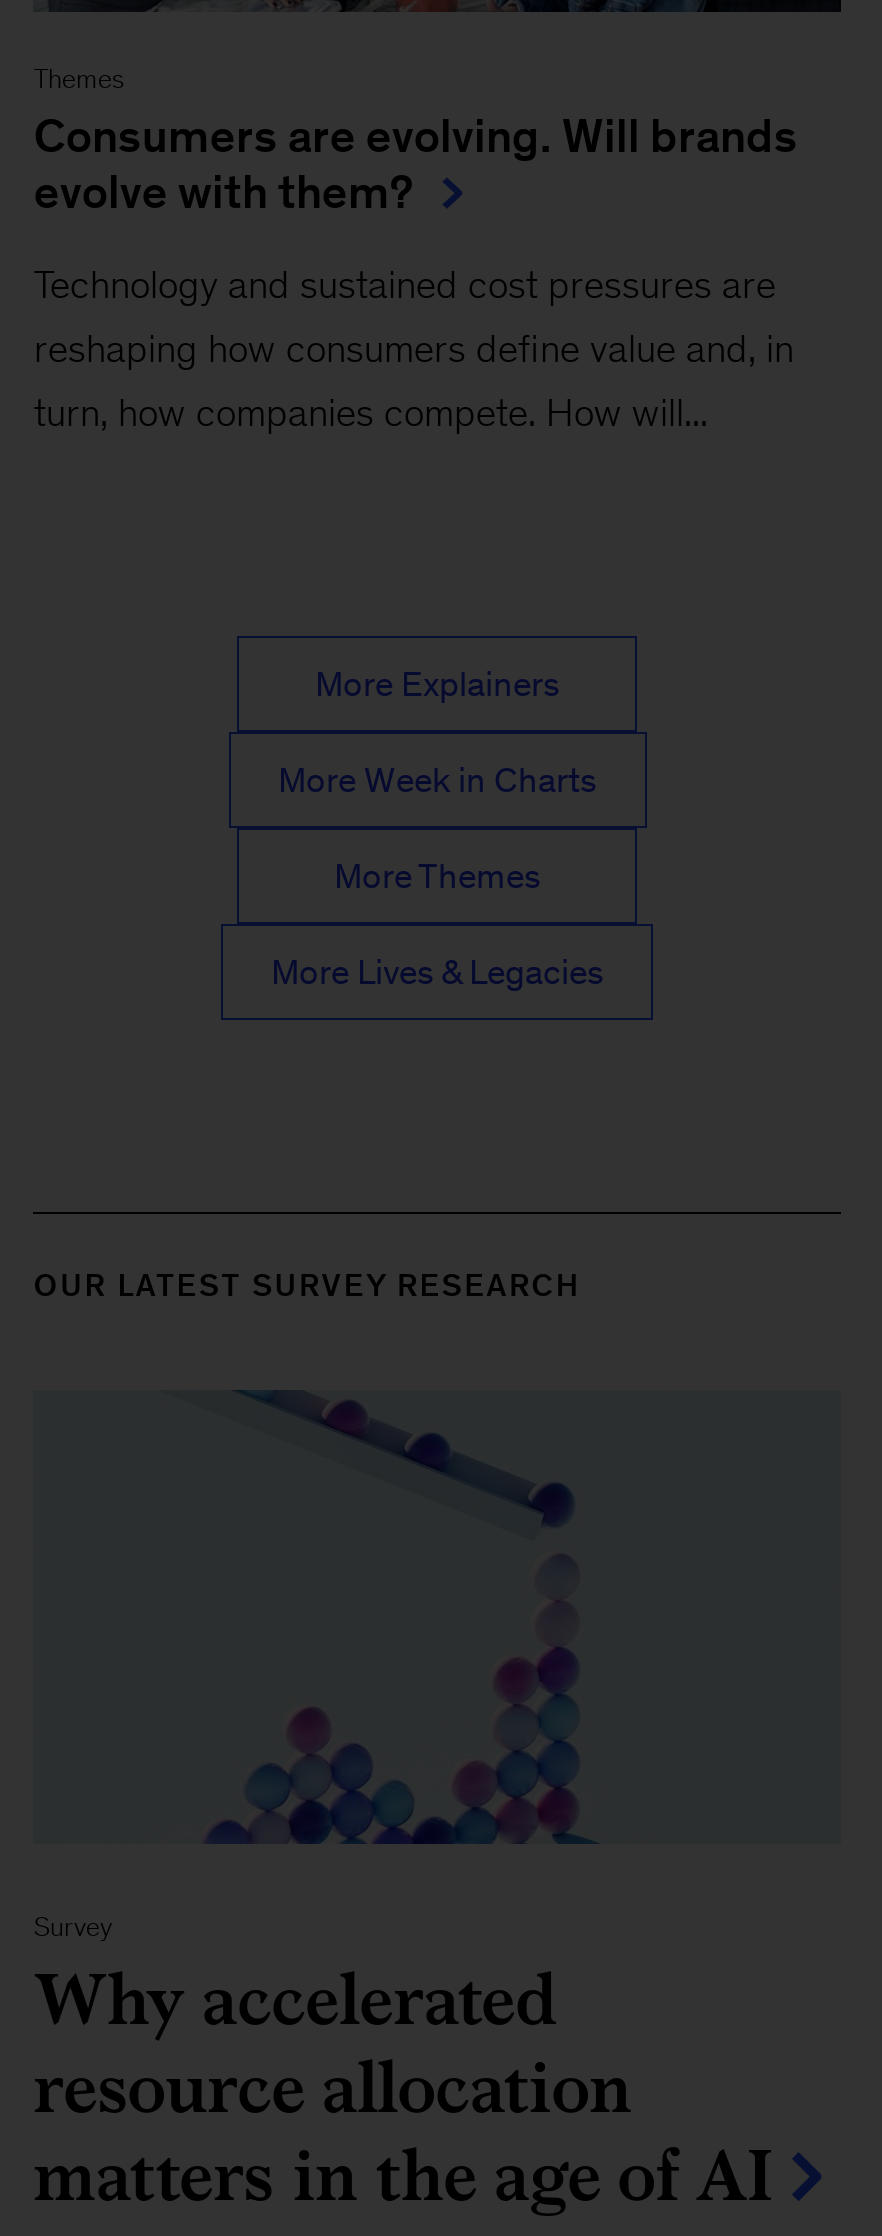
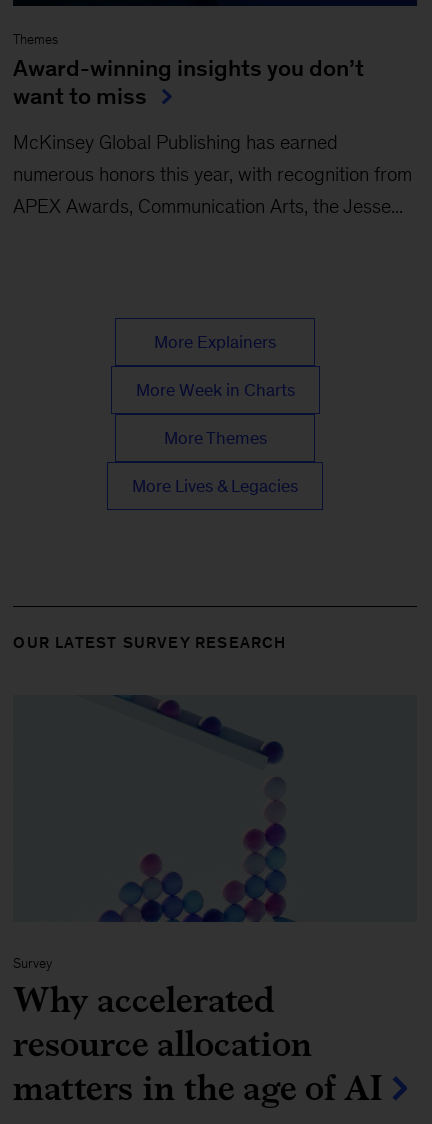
[34,111,798,219] Consumers are evolving. Will brands | evolve with them? -> [13,55,364,109] Award-winning insights you don’t | want to miss
[34,263,776,307] Technology and sustained cost pressures are -> [13,131,338,153] McKinsey Global Publishing has earned
[34,327,794,371] reshaping how consumers define value and, in -> [13,163,412,185] numerous honors this year, with recognition from
[34,391,708,435] turn, how companies compete. How will... -> [13,195,403,217] APEX Awards, Communication Arts, the Jesse...

